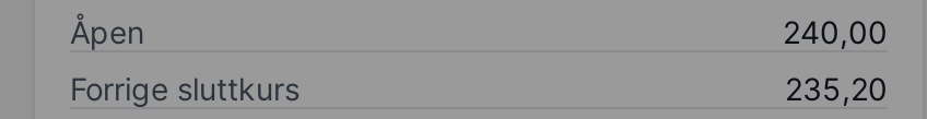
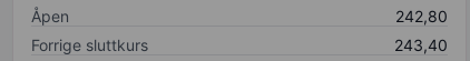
[783,13,888,50] 240,00 -> [395,7,448,26] 242,80
[785,70,888,107] 235,20 -> [394,35,448,54] 243,40

